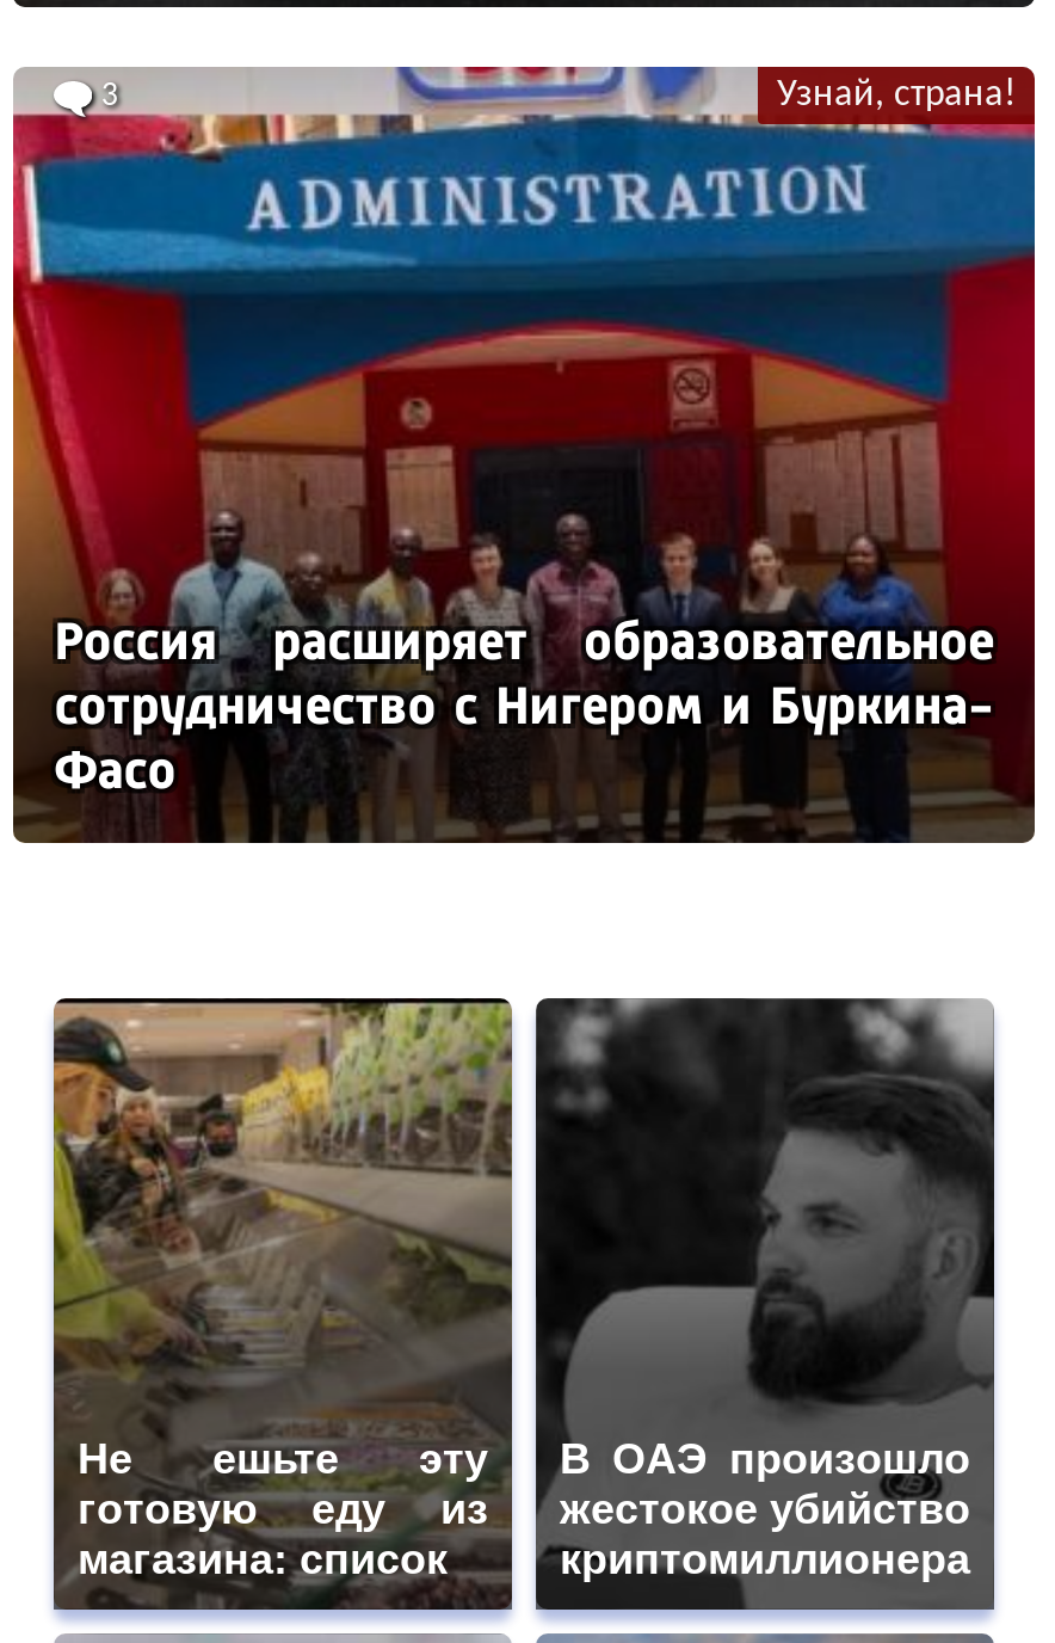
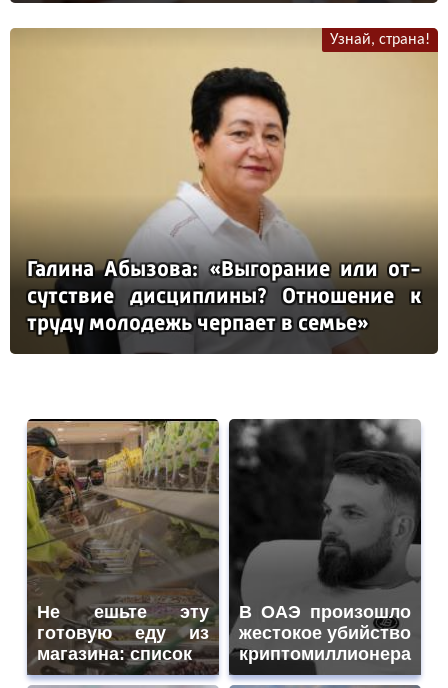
[11,64,1037,843] [image] | Россия расширяет образовательное | сотрудничество с Нигером и Буркина- | Фасо -> [9,27,439,354] [image] | Галина Абызова: «Выгорание или от | сутствие дисциплины? Отношение к | труду молодежь черпает в семье»
[101,79,118,115] 3 -> none

